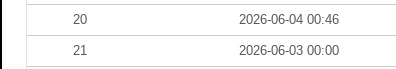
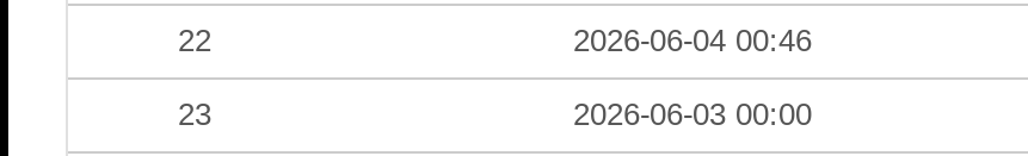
[73,12,87,27] 20 -> [178,23,211,58] 22
[73,43,87,58] 21 -> [178,96,211,132] 23

